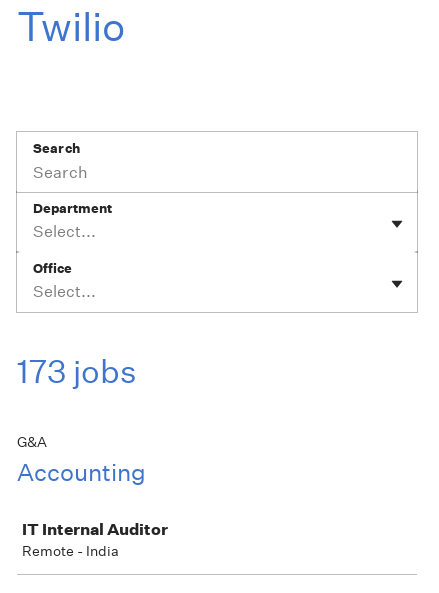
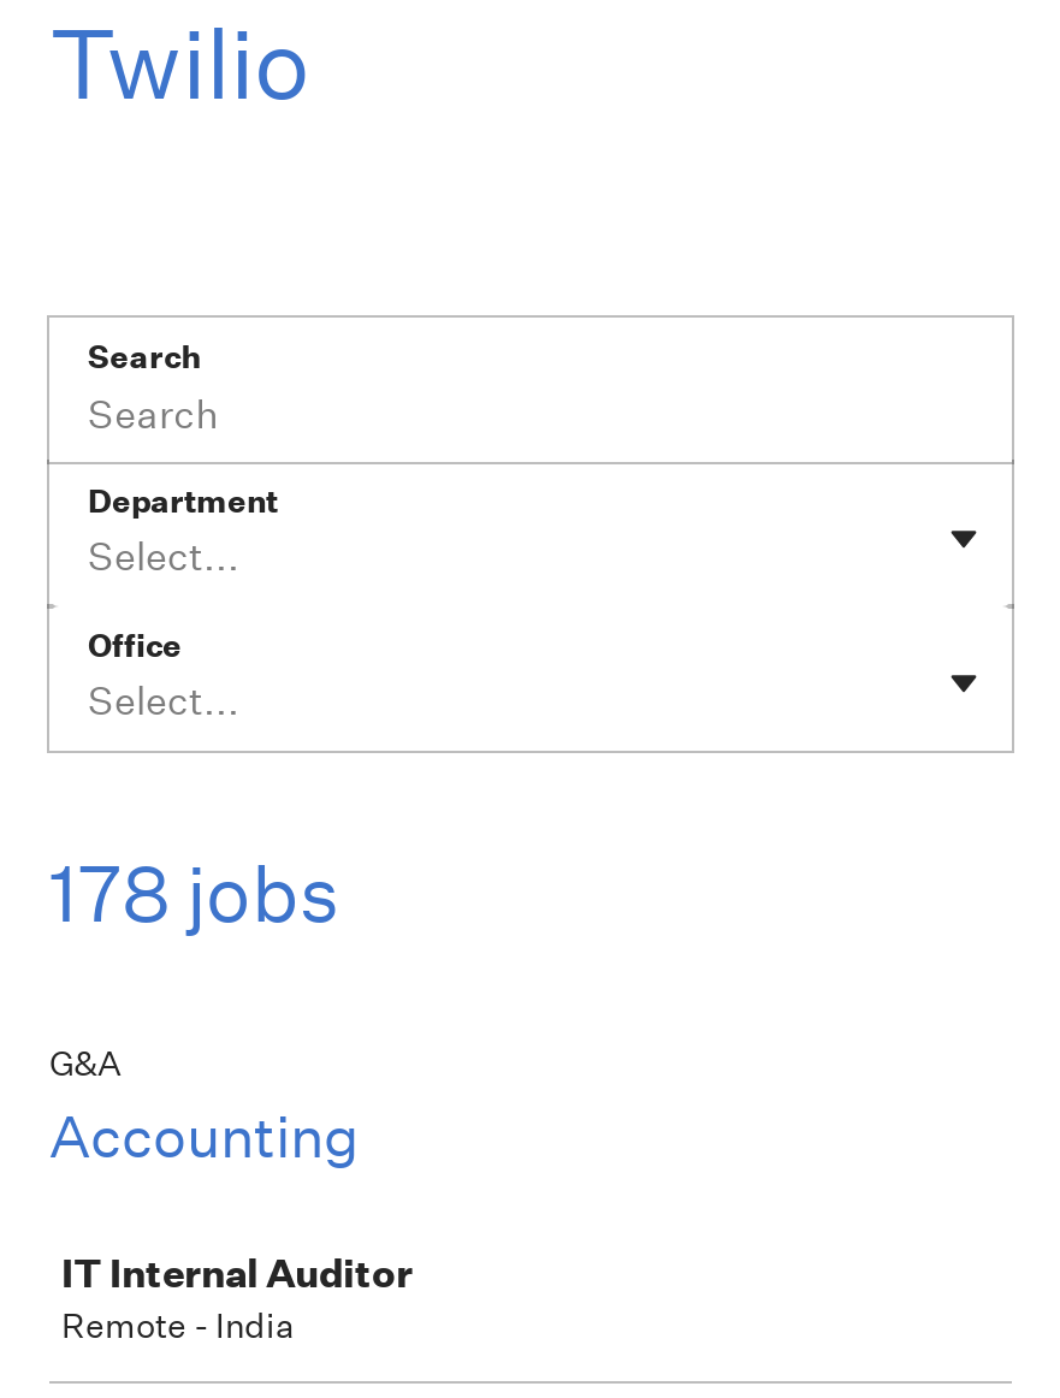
[17,352,137,391] 173 jobs -> [49,847,340,941] 178 jobs

